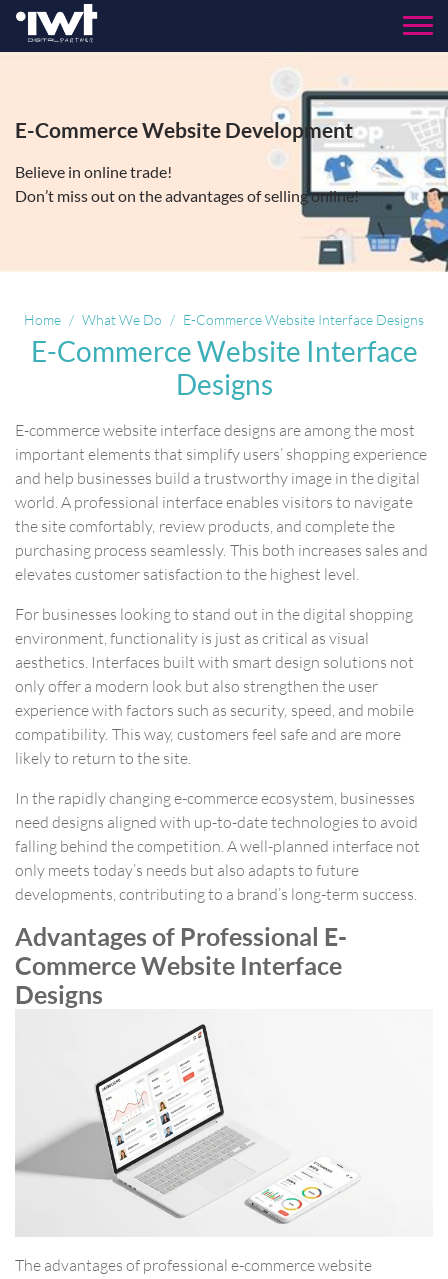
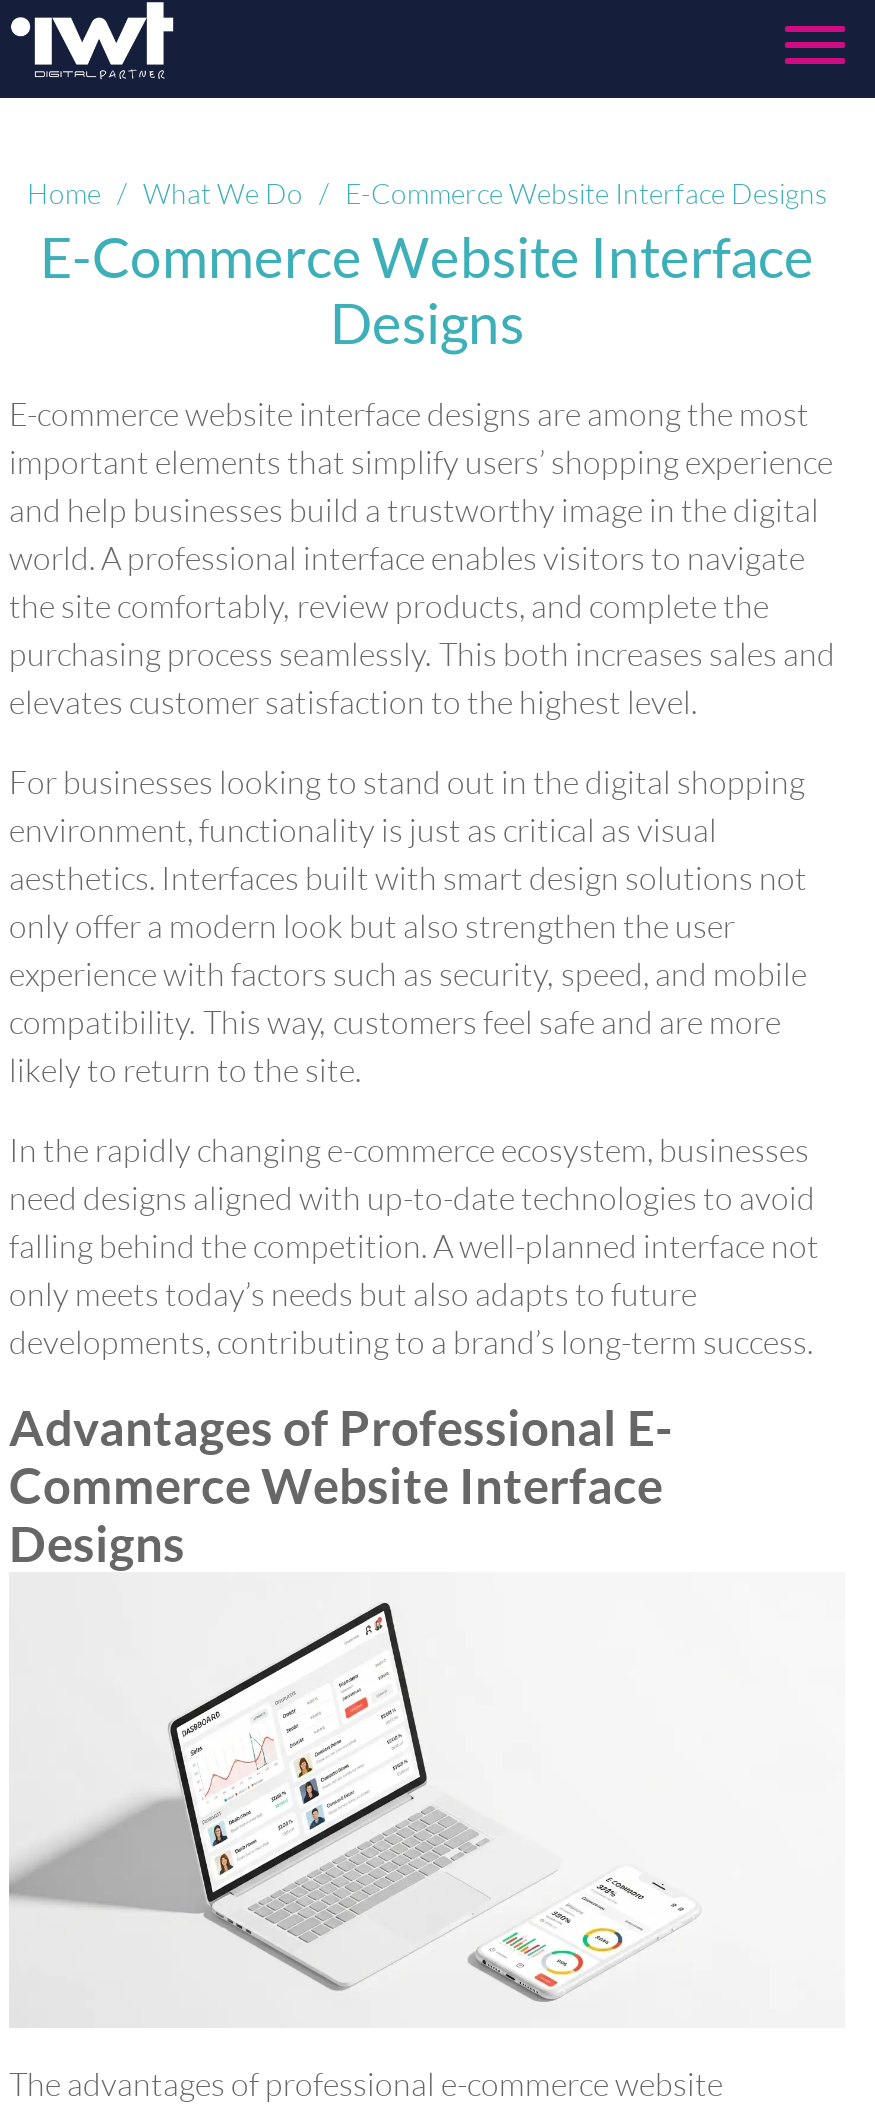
[3,53,445,272] [image] | E-Commerce Website Development | Believe in online trade! | Don’t miss out on the advantages of selling online! -> none

